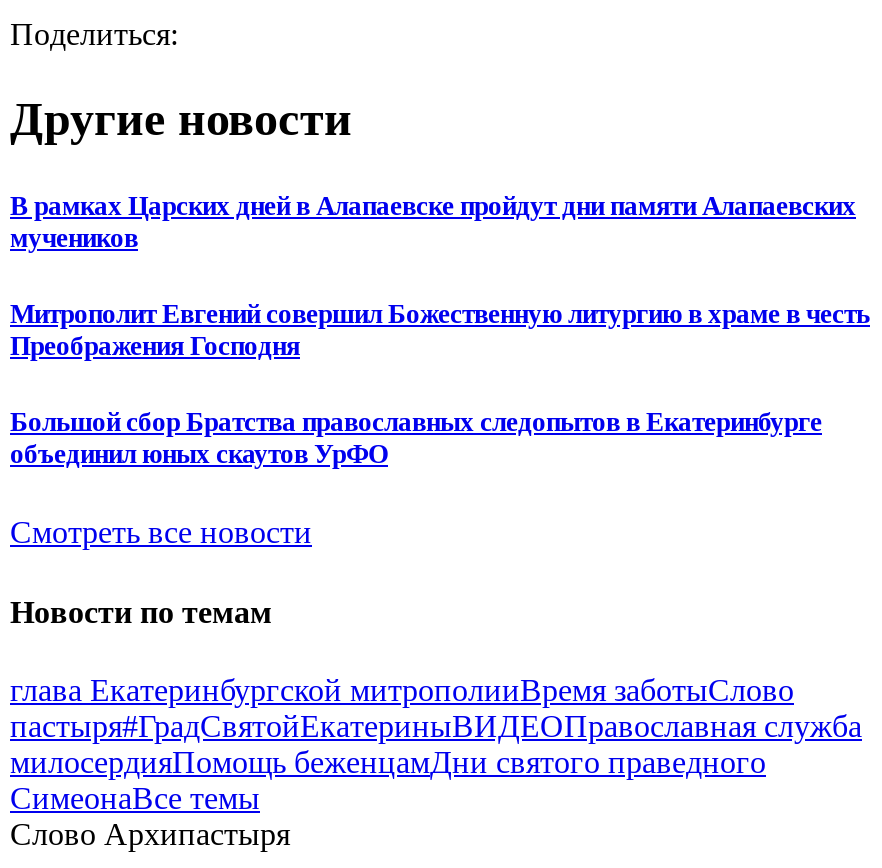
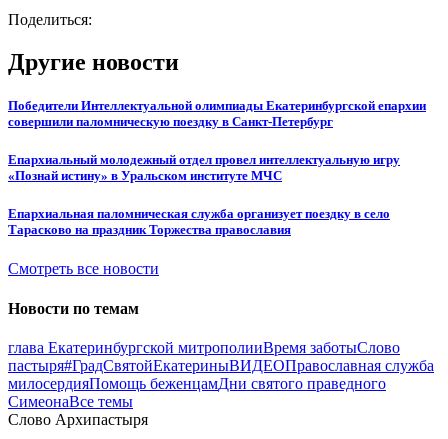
[10,191,856,253] В рамках Царских дней в Алапаевске пройдут дни памяти Алапаевских | мучеников -> [8,98,426,129] Победители Интеллектуальной олимпиады Екатеринбургской епархии | совершили паломническую поездку в Санкт-Петербург
[10,299,870,361] Митрополит Евгений совершил Божественную литургию в храме в честь | Преображения Господня -> [8,152,400,183] Епархиальный молодежный отдел провел интеллектуальную игру | «Познай истину» в Уральском институте МЧС
[10,408,822,470] Большой сбор Братства православных следопытов в Екатеринбурге | объединил юных скаутов УрФО -> [8,206,390,237] Епархиальная паломническая служба организует поездку в село | Тарасково на праздник Торжества православия

